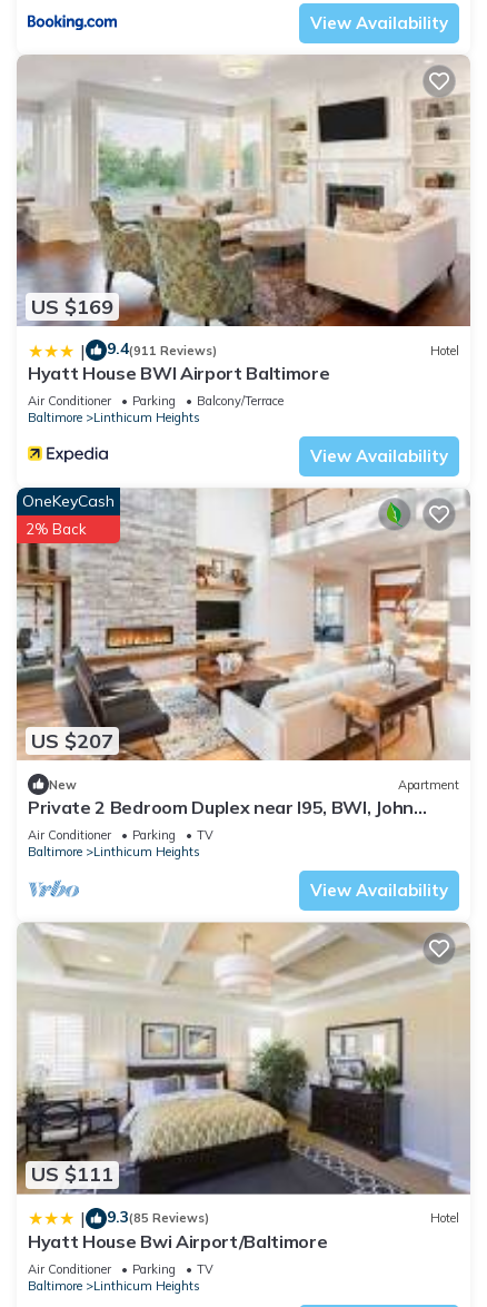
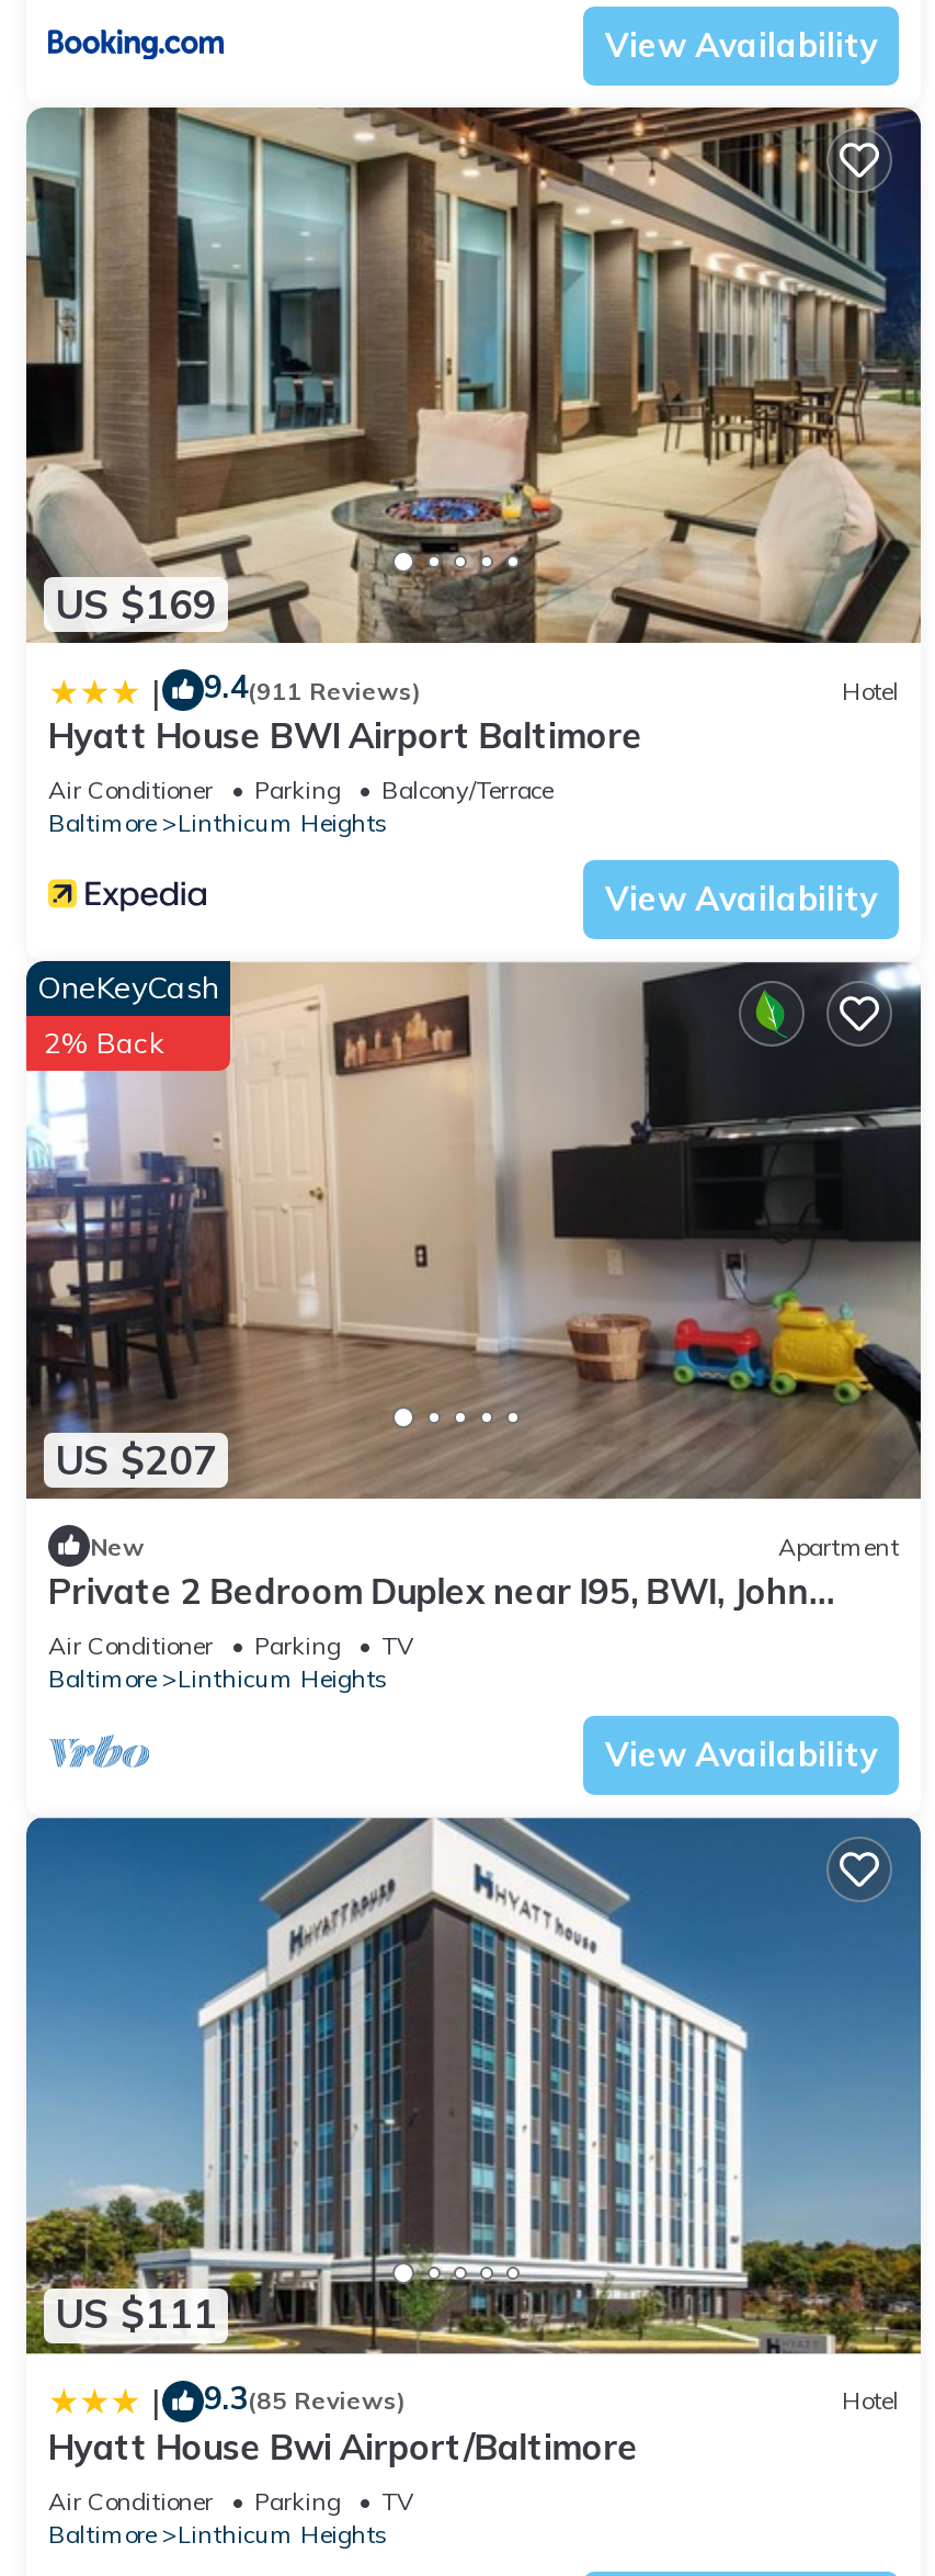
[16,55,470,327] [image] -> [24,105,923,645] [image]
[16,489,470,761] [image] -> [24,961,923,1501] [image]
[16,922,470,1195] [image] -> [24,1817,923,2354] [image]

